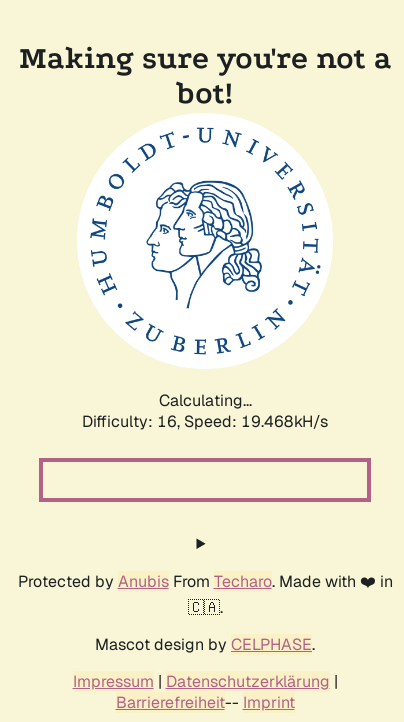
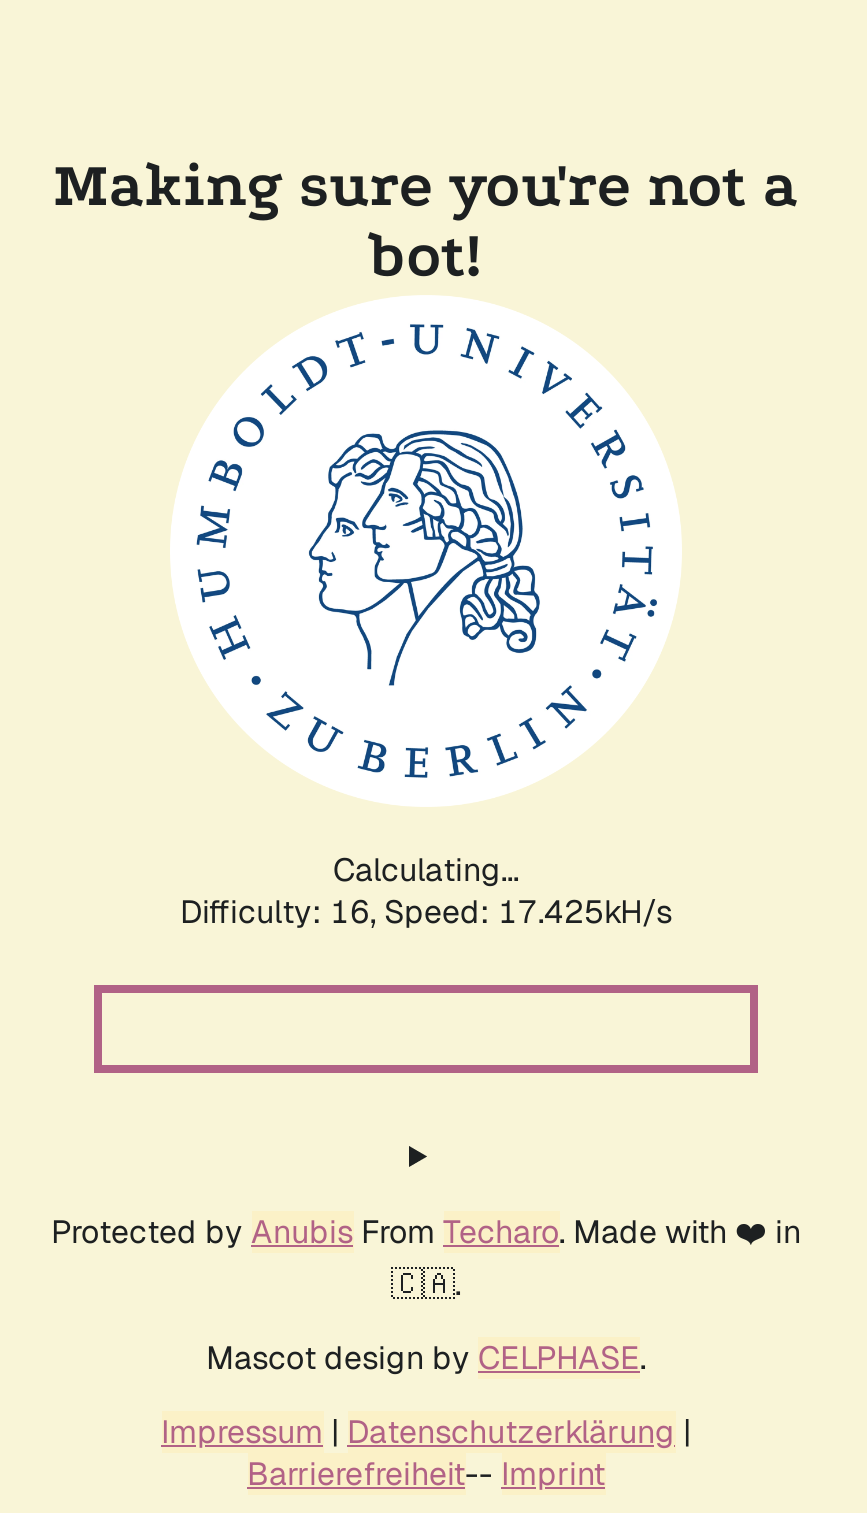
[82,411,328,432] Difficulty: 16, Speed: 19.468kH/s -> [180,891,672,933] Difficulty: 16, Speed: 17.425kH/s

